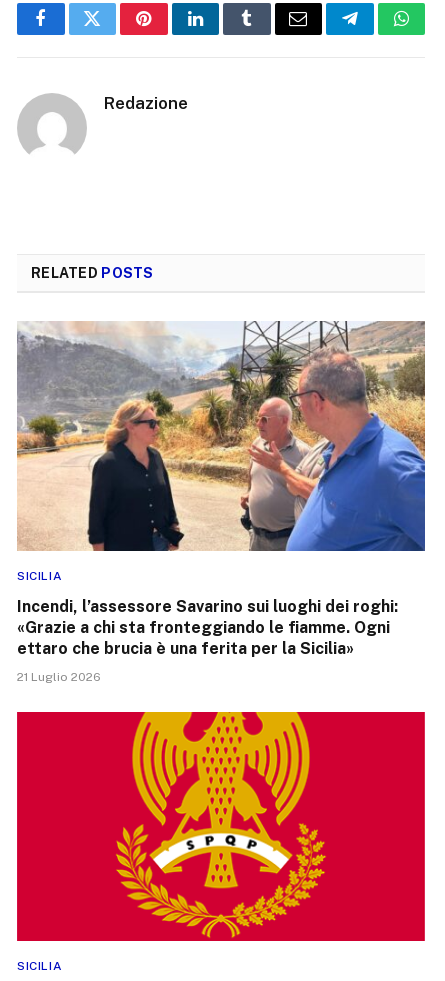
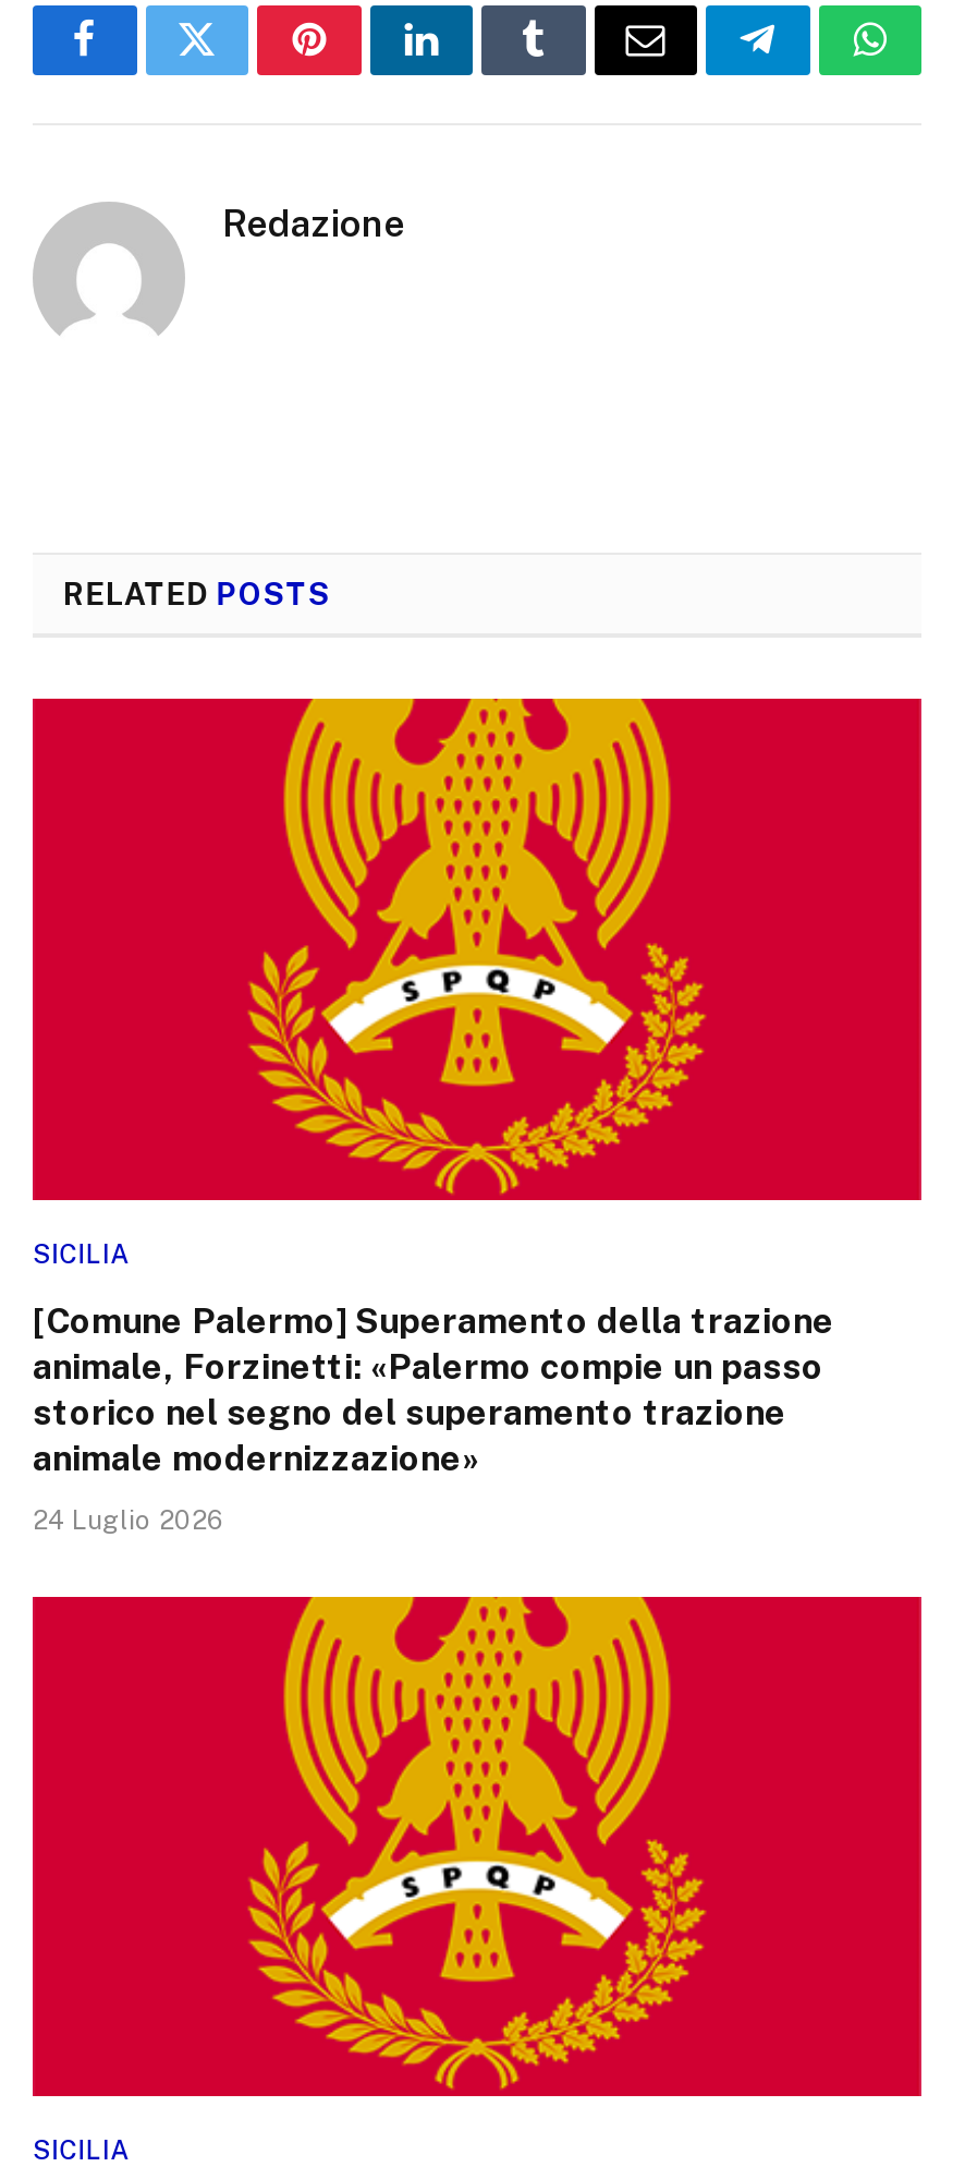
[16,320,426,552] [image] -> [30,697,924,1202] [image]
[17,597,398,658] Incendi, l’assessore Savarino sui luoghi dei roghi: | «Grazie a chi sta fronteggiando le fiamme. Ogni | ettaro che brucia è una ferita per la Sicilia» -> [33,1300,834,1479] [Comune Palermo] Superamento della trazione | animale, Forzinetti: «Palermo compie un passo | storico nel segno del superamento trazione | animale modernizzazione»
[17,670,101,684] 21 Luglio 2026 -> [33,1505,224,1535] 24 Luglio 2026

